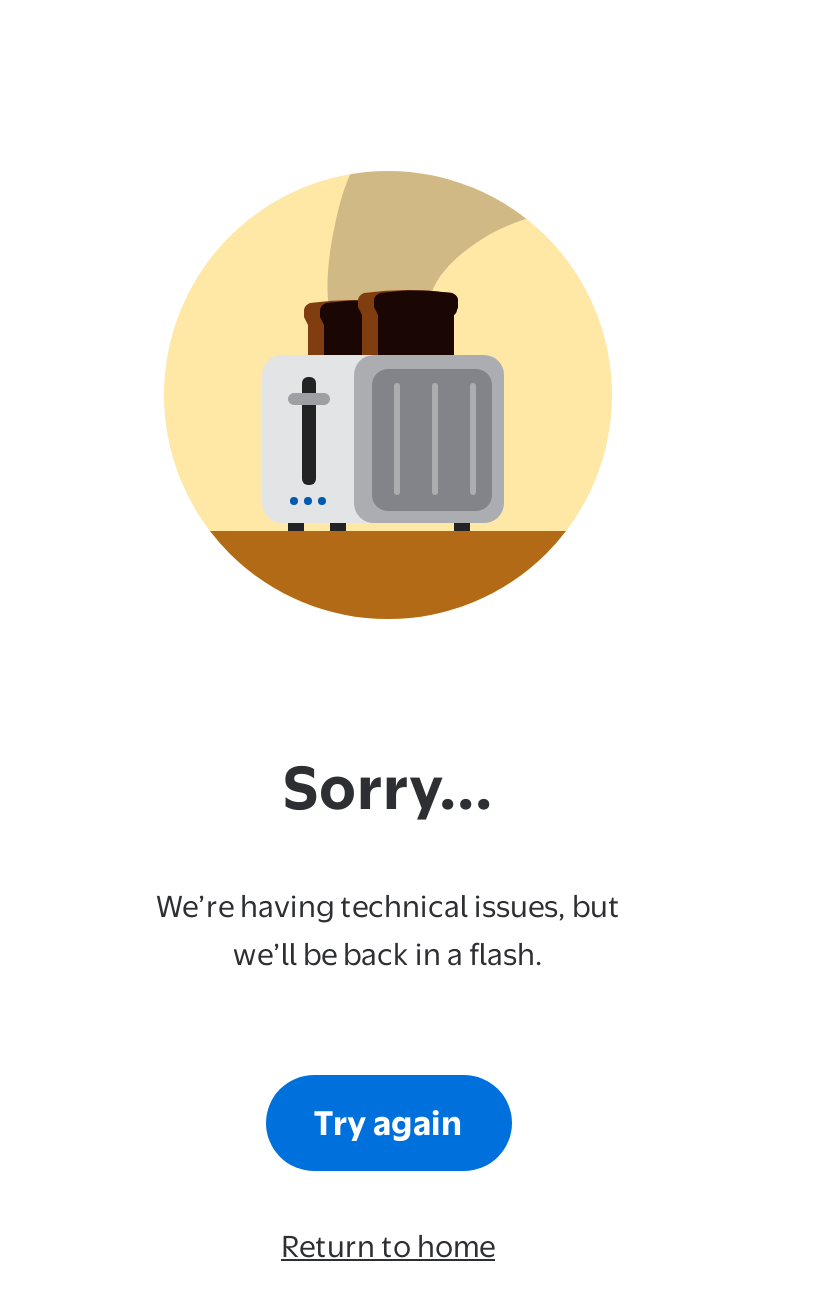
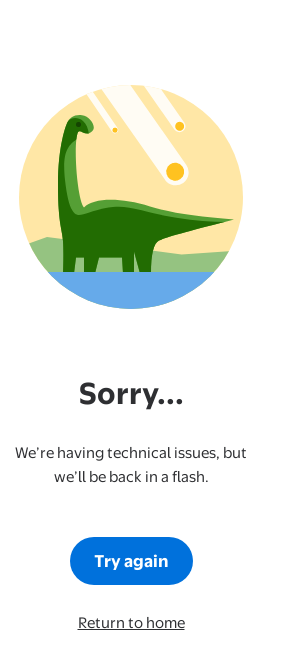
[186,171,586,621] [image] -> [29,86,233,310] [image]

